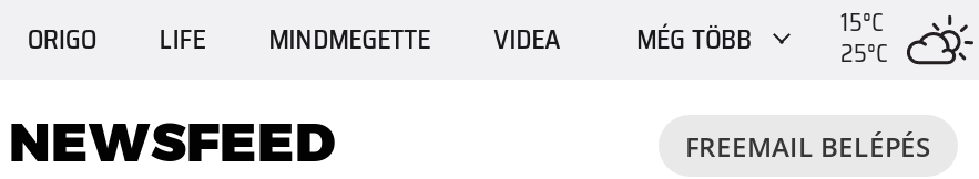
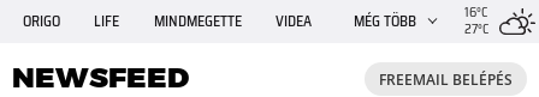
[840,11,887,67] 15°C | 25°C -> [464,6,488,36] 16°C | 27°C

